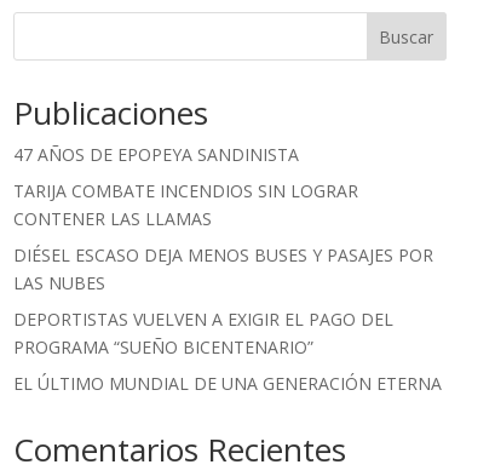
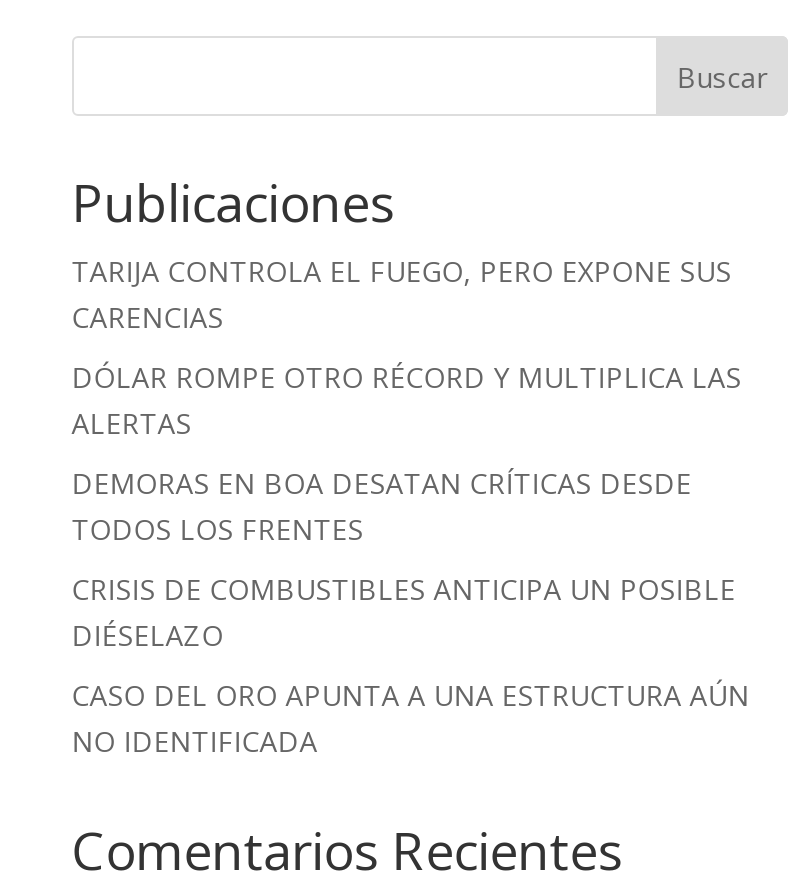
[13,143,299,166] 47 AÑOS DE EPOPEYA SANDINISTA -> [72,252,732,336] TARIJA CONTROLA EL FUEGO, PERO EXPONE SUS | CARENCIAS
[13,179,358,230] TARIJA COMBATE INCENDIOS SIN LOGRAR | CONTENER LAS LLAMAS -> [72,358,742,442] DÓLAR ROMPE OTRO RÉCORD Y MULTIPLICA LAS | ALERTAS
[13,244,433,295] DIÉSEL ESCASO DEJA MENOS BUSES Y PASAJES POR | LAS NUBES -> [72,464,692,548] DEMORAS EN BOA DESATAN CRÍTICAS DESDE | TODOS LOS FRENTES
[13,308,393,359] DEPORTISTAS VUELVEN A EXIGIR EL PAGO DEL | PROGRAMA “SUEÑO BICENTENARIO” -> [72,570,736,654] CRISIS DE COMBUSTIBLES ANTICIPA UN POSIBLE | DIÉSELAZO
[13,372,442,395] EL ÚLTIMO MUNDIAL DE UNA GENERACIÓN ETERNA -> [72,676,750,760] CASO DEL ORO APUNTA A UNA ESTRUCTURA AÚN | NO IDENTIFICADA

